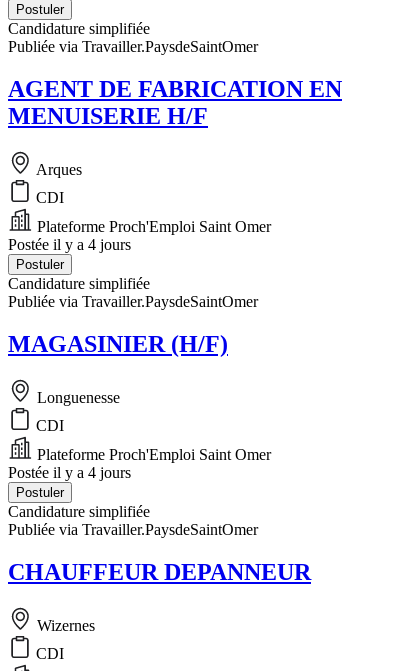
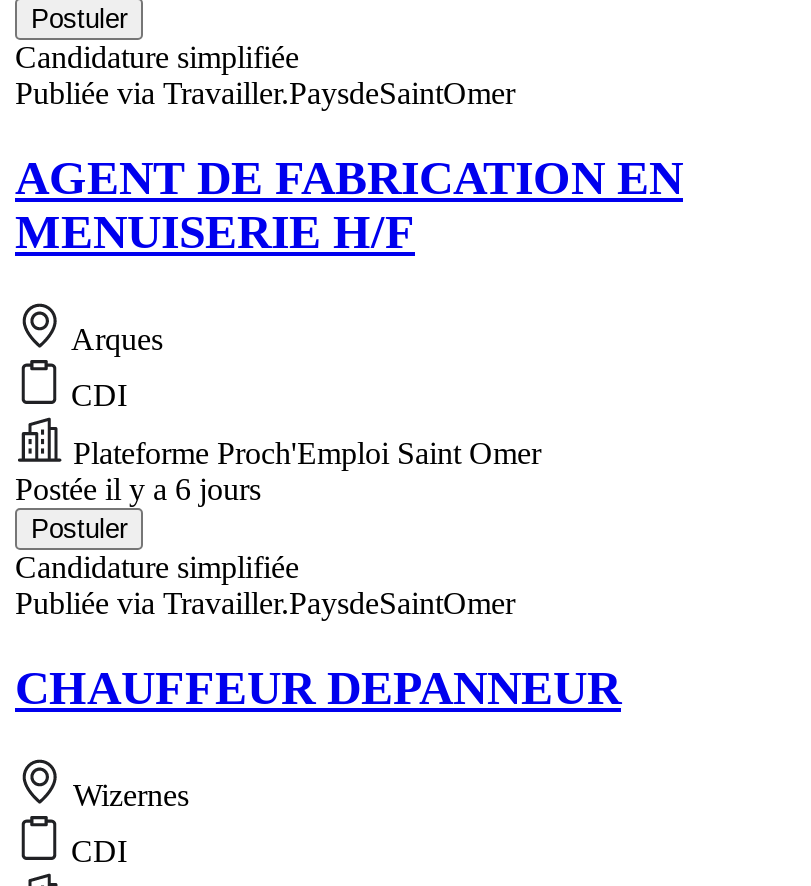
[8,236,271,481] Postée il y a 4 jours | Postuler | Candidature simplifiée | Publiée via Travailler.PaysdeSaintOmer | MAGASINIER (H/F) | Longuenesse | CDI | Plateforme Proch'Emploi Saint Omer | Postée il y a 4 jours -> [15,472,261,506] Postée il y a 6 jours

